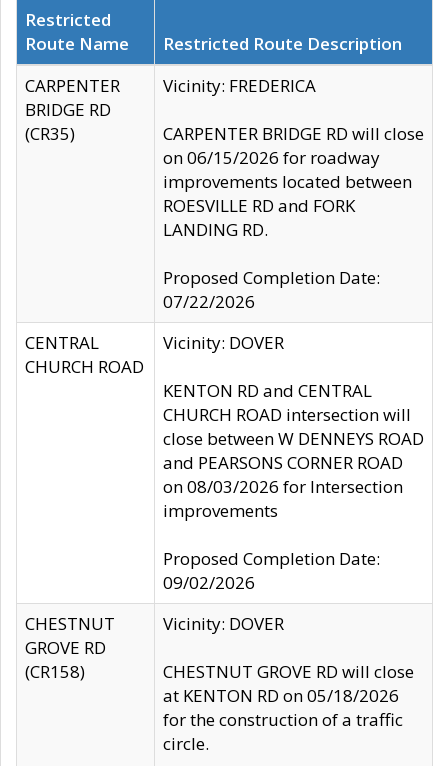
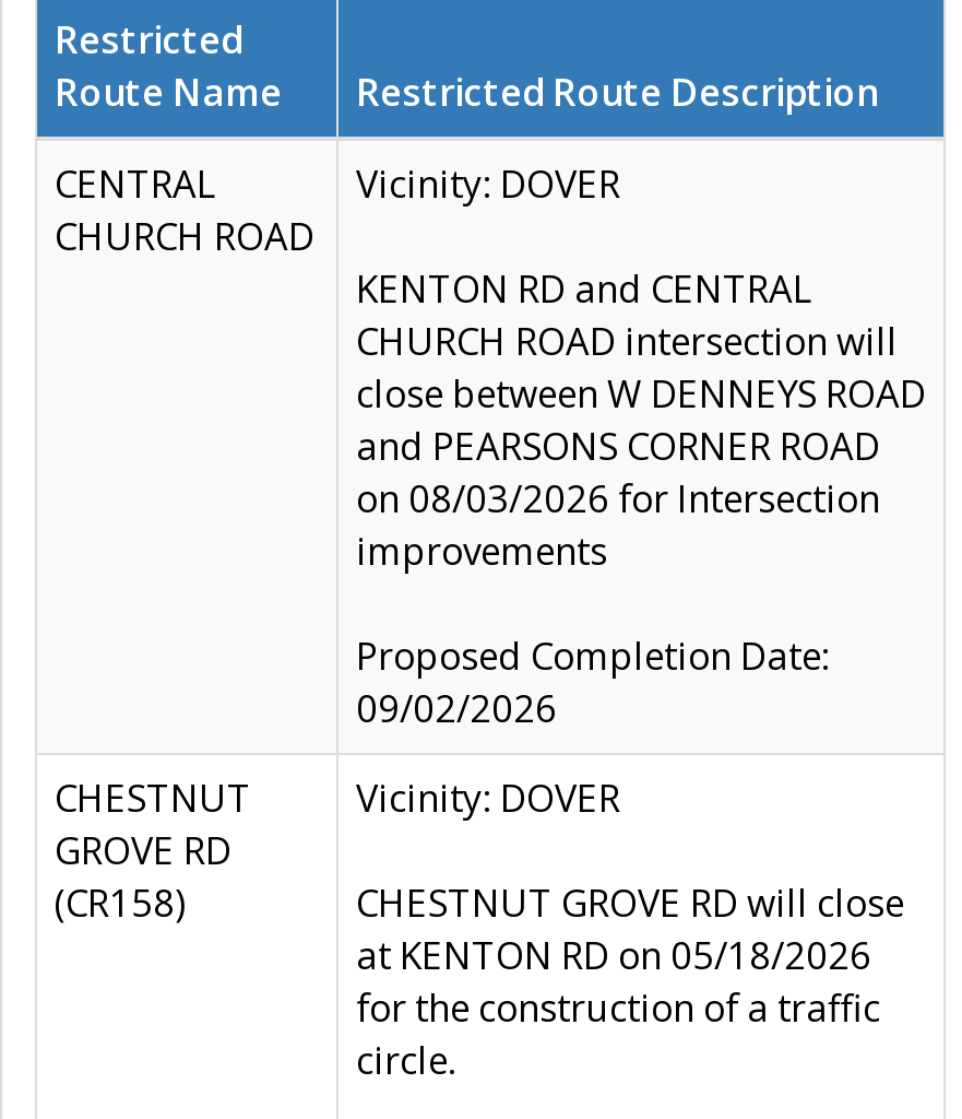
[25,74,120,145] CARPENTER | BRIDGE RD | (CR35) -> none
[163,74,424,313] Vicinity: FREDERICA | CARPENTER BRIDGE RD will close | on 06/15/2026 for roadway | improvements located between | ROESVILLE RD and FORK | LANDING RD. | Proposed Completion Date: | 07/22/2026 -> none

